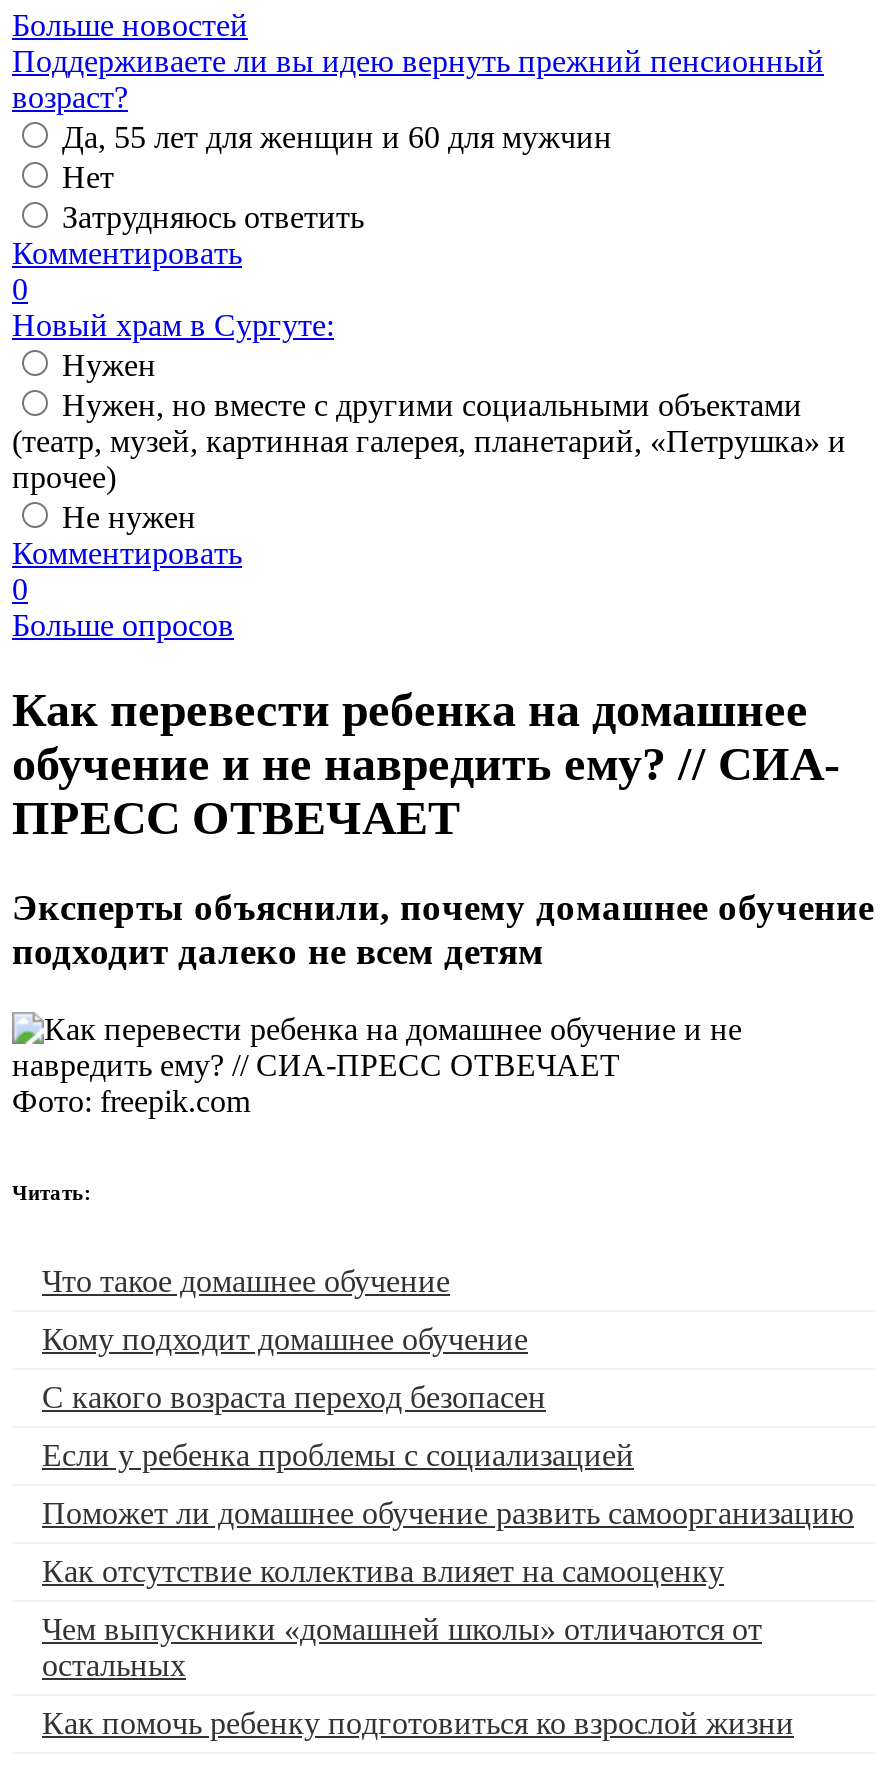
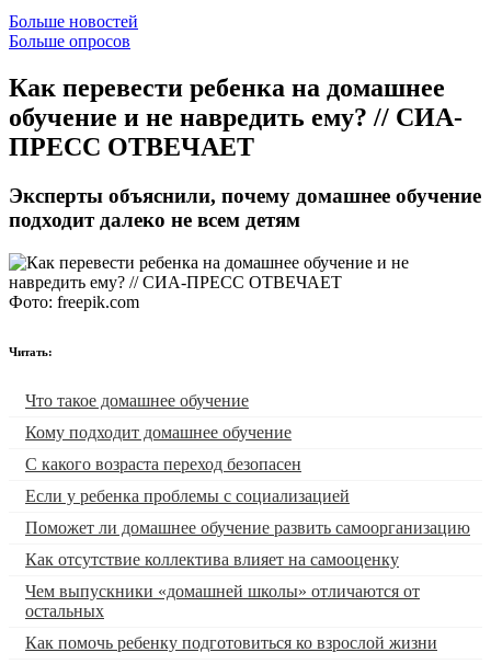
[12,45,846,607] Поддерживаете ли вы идею вернуть прежний пенсионный | возраст? | Да, 55 лет для женщин и 60 для мужчин | Нет | Затрудняюсь ответить | Комментировать | 0 | Новый храм в Сургуте: | Нужен | Нужен, но вместе с другими социальными объектами | (театр, музей, картинная галерея, планетарий, «Петрушка» и | прочее) | Не нужен | Комментировать | 0 -> none

